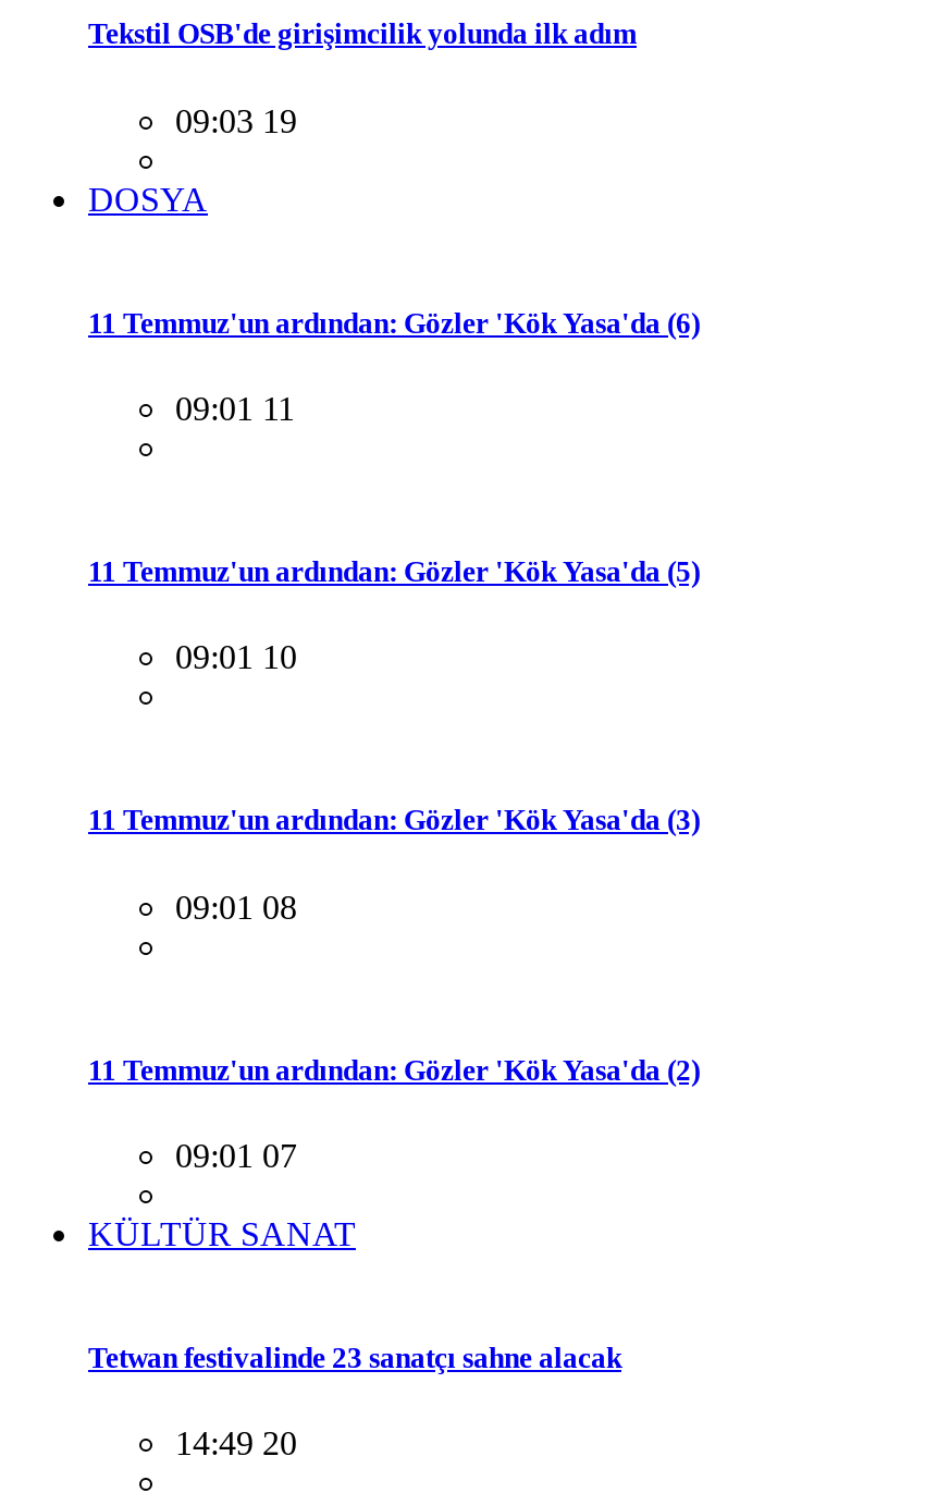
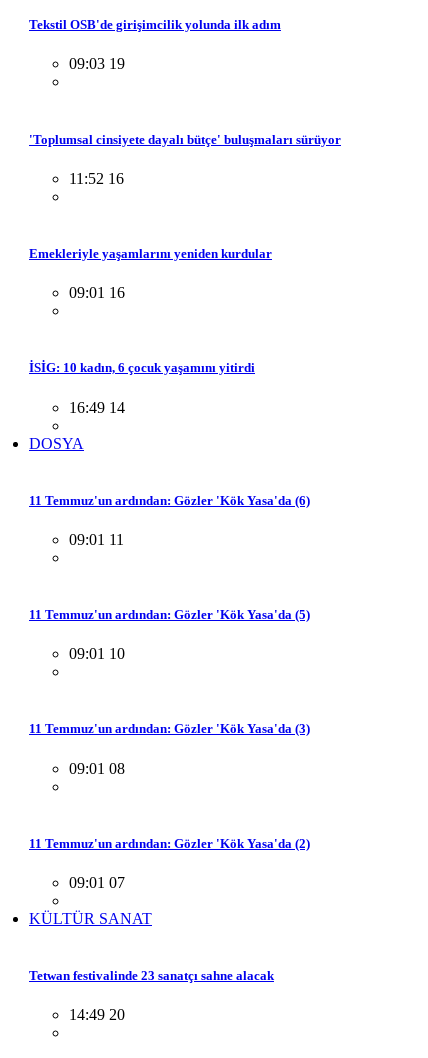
none -> [29,132,341,187] 'Toplumsal cinsiyete dayalı bütçe' buluşmaları sürüyor | 11:52 16
none -> [29,246,272,301] Emekleriyle yaşamlarını yeniden kurdular | 09:01 16
none -> [29,360,255,415] İSİG: 10 kadın, 6 çocuk yaşamını yitirdi | 16:49 14

